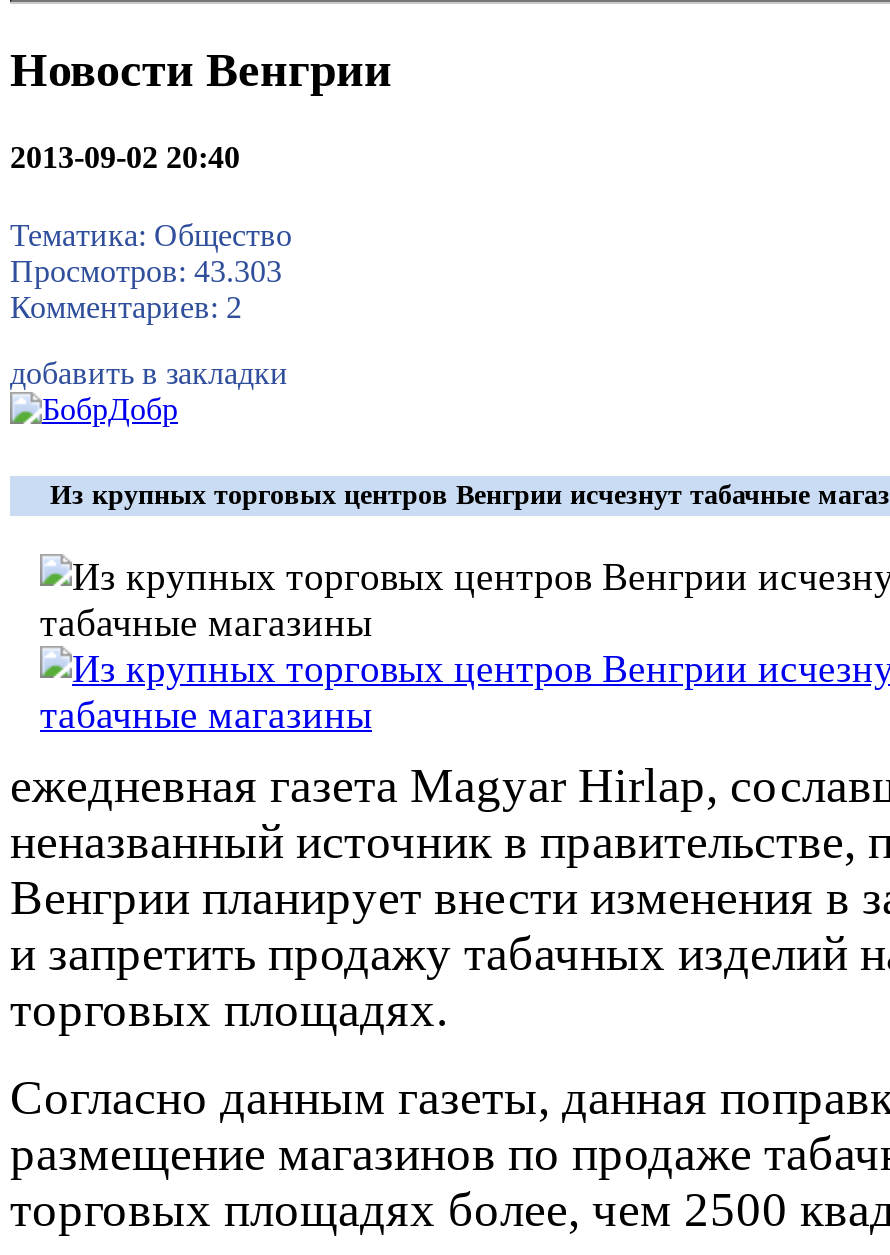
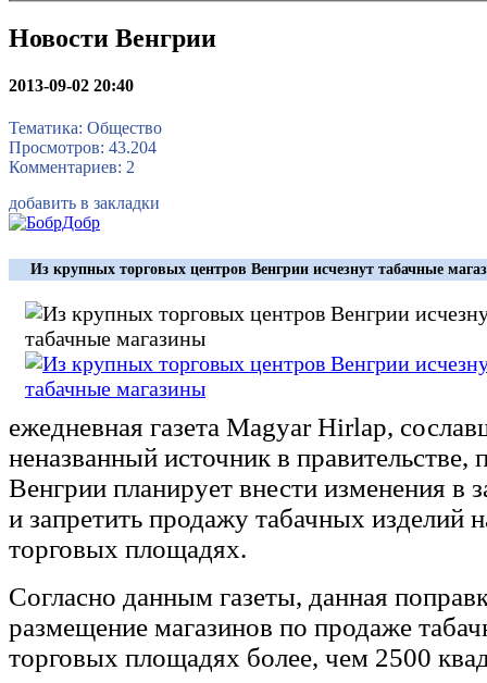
[10,255,282,289] Просмотров: 43.303 -> [9,139,157,157] Просмотров: 43.204

